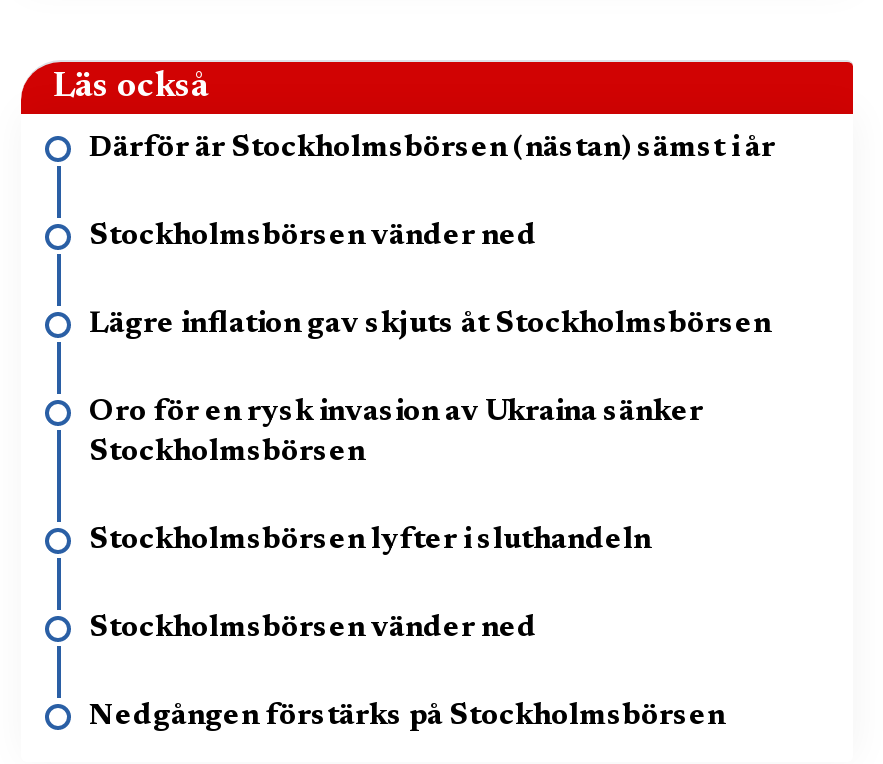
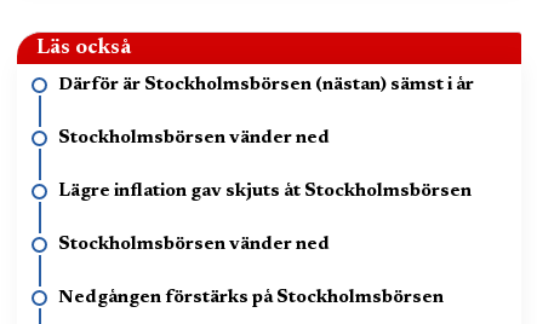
[89,397,703,555] Oro för en rysk invasion av Ukraina sänker | Stockholmsbörsen | Stockholmsbörsen lyfter i sluthandeln -> none

